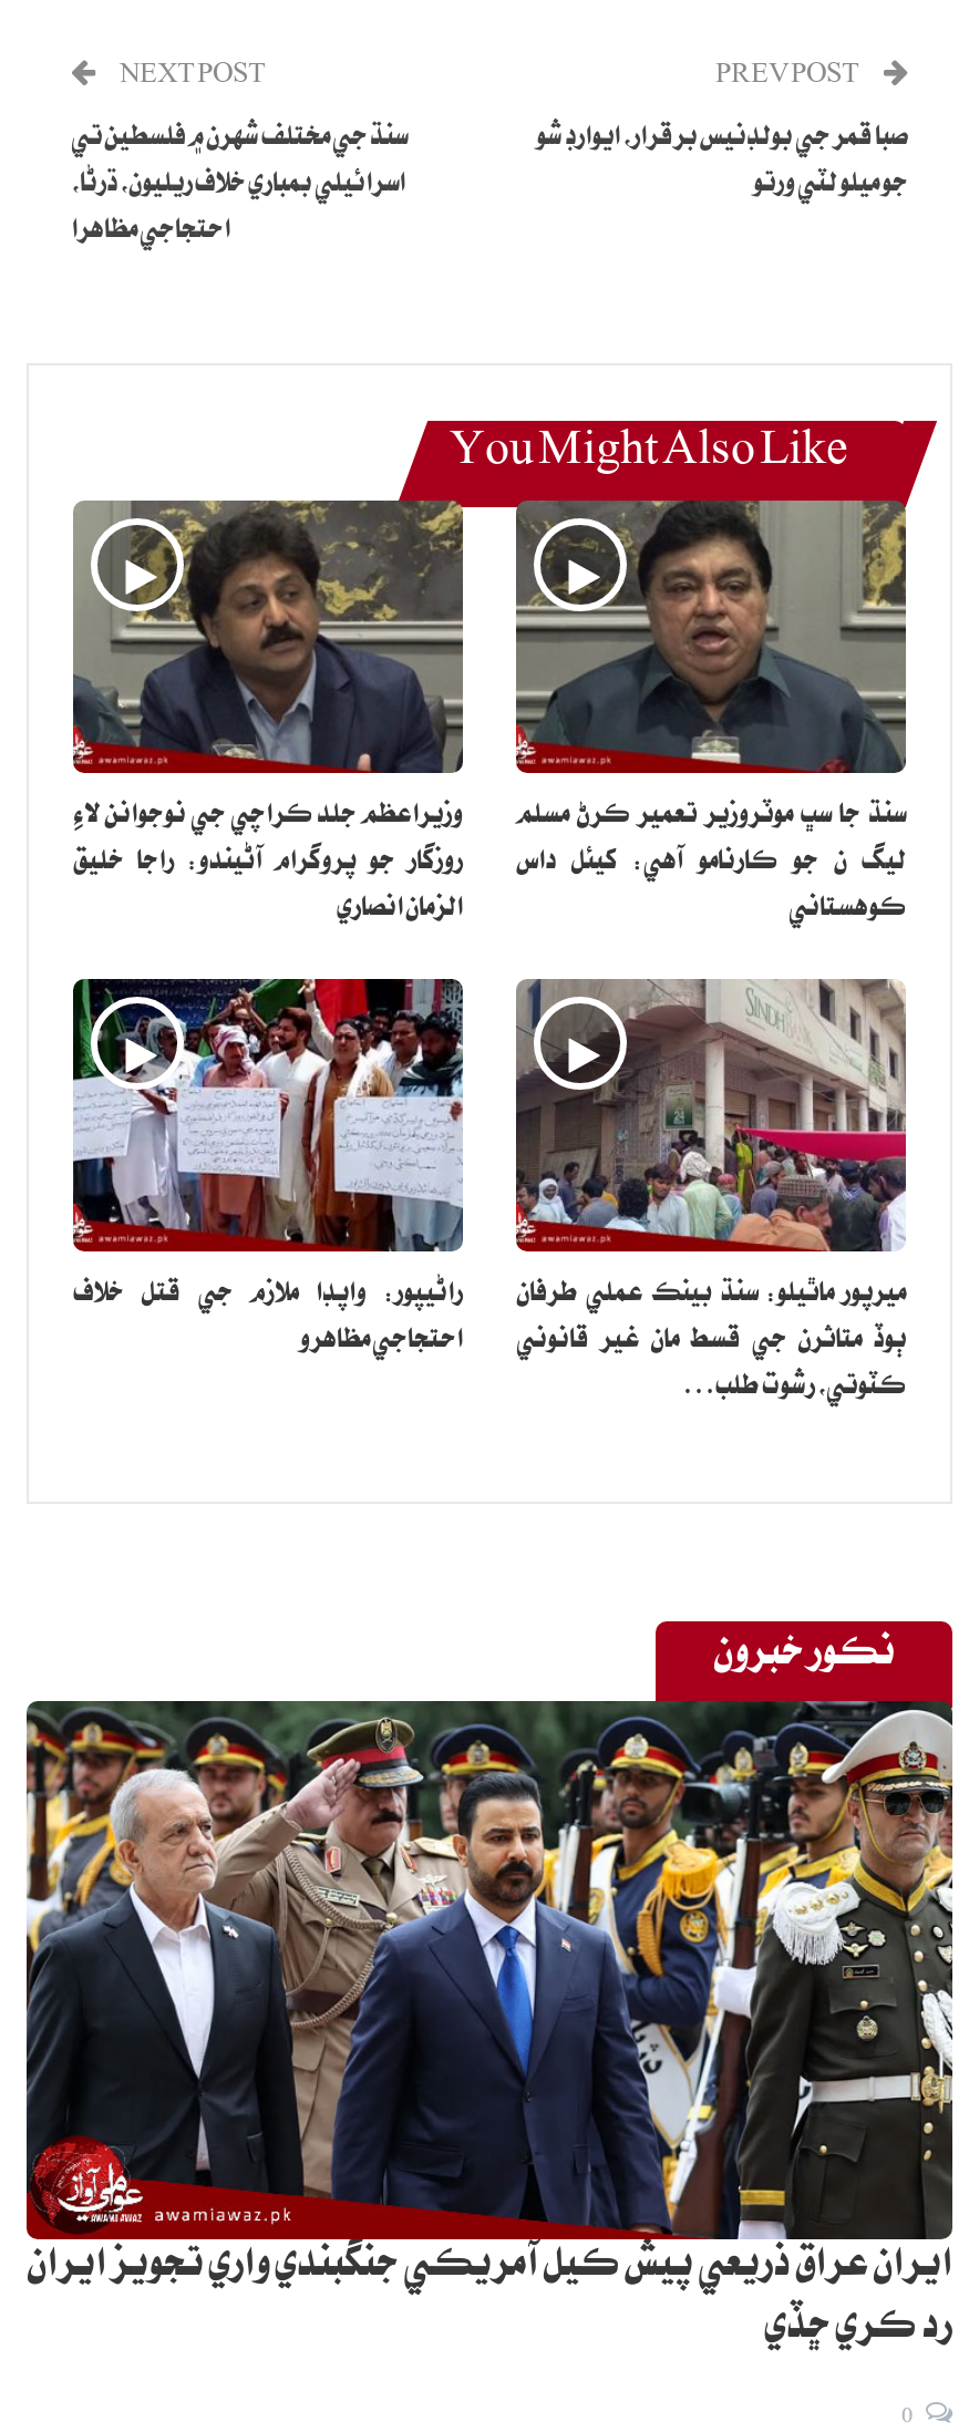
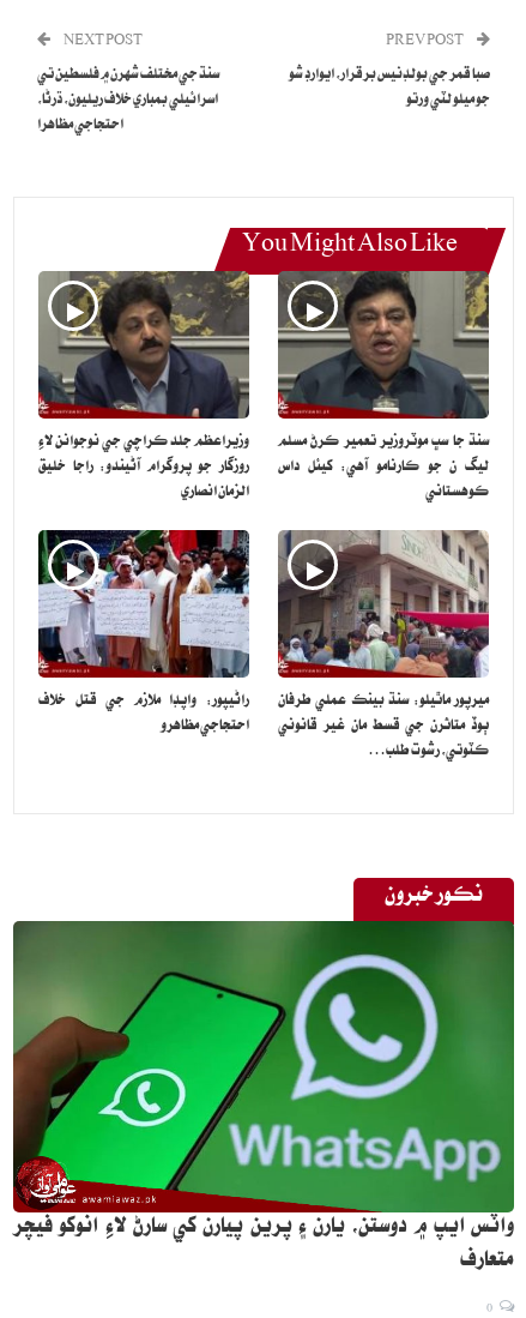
[27,1699,955,2356] [image] | ايران عراق ذريعي پيش ڪيل آمريڪي جنگبندي واري تجويز ايران | رد ڪري ڇڏي -> [12,921,515,1275] [image] | واٽس ايپ ۾ دوستن، يارن ۽ پرين پيارن کي سارڻ لاءِ انوکو فيچر | متعارف

